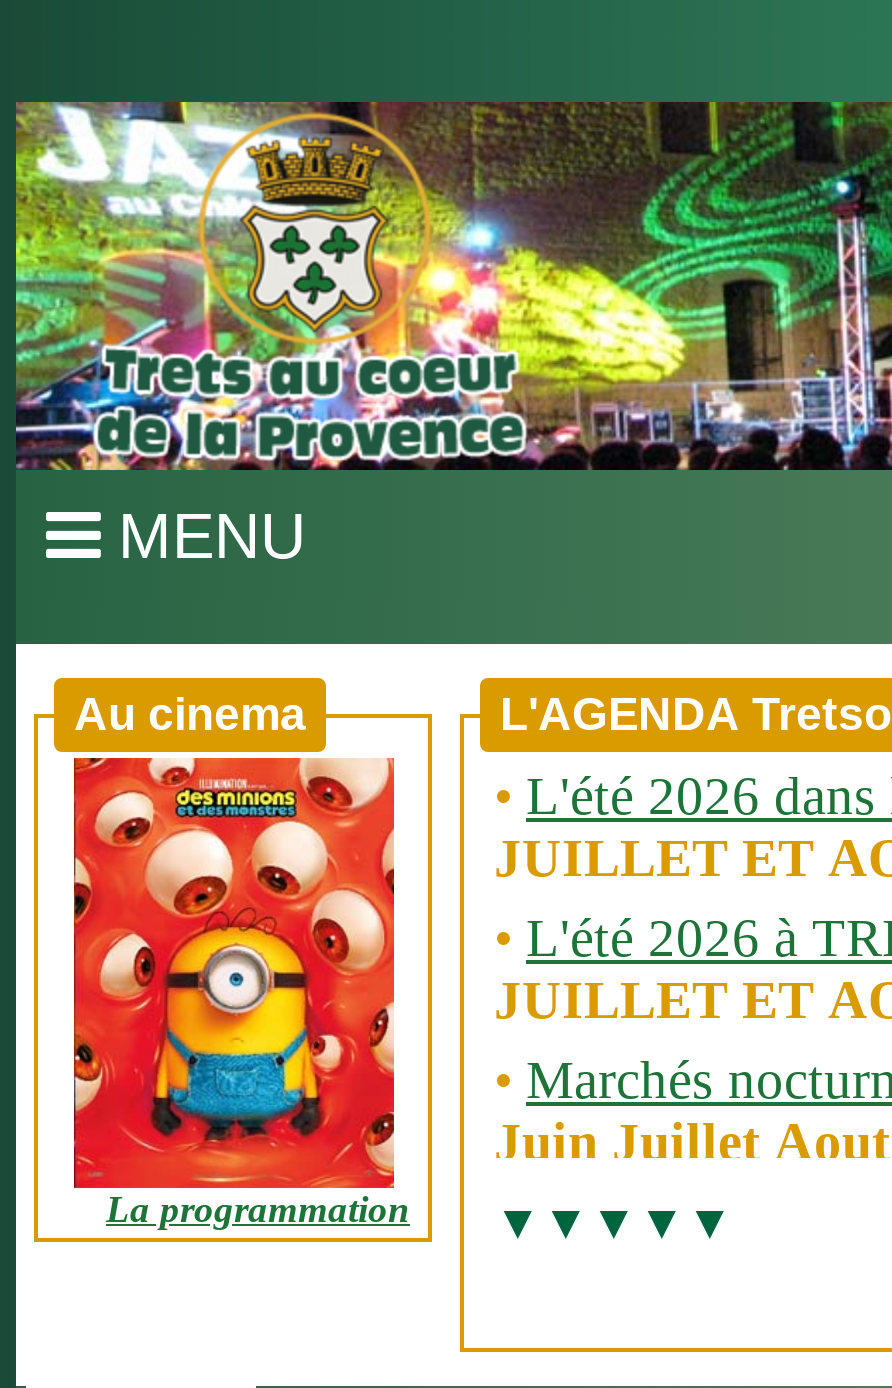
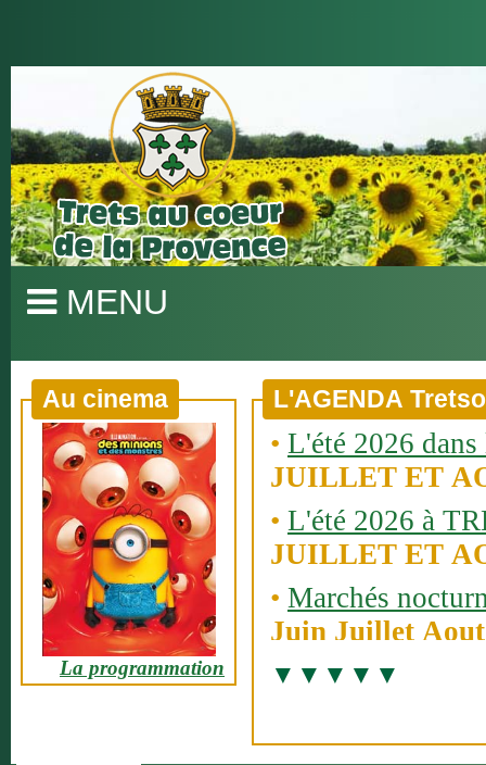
[14,100,886,472] [image] -> [10,65,483,267] [image]

